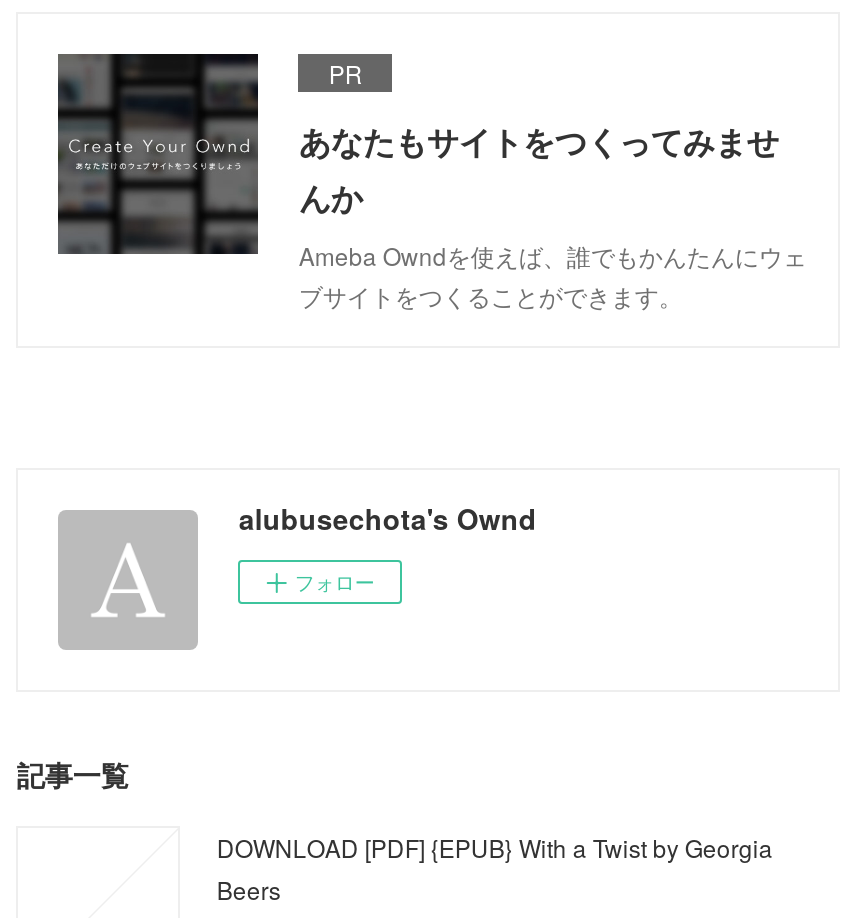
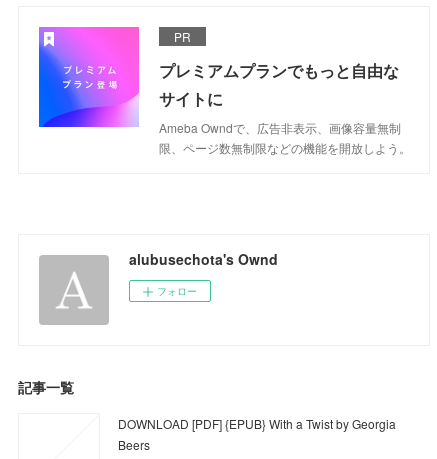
[56,52,807,312] [image] | あなたもサイトをつくってみませ | んか | Ameba Owndを使えば、誰でもかんたんにウェ | ブサイトをつくることができます。 -> [38,26,411,156] [image] | プレミアムプランでもっと自由な | サイトに | Ameba Owndで、広告非表示、画像容量無制 | 限、ページ数無制限などの機能を開放しよう。

